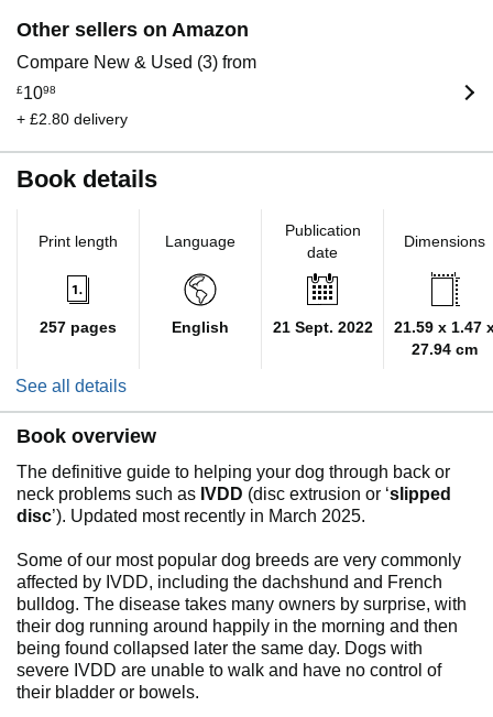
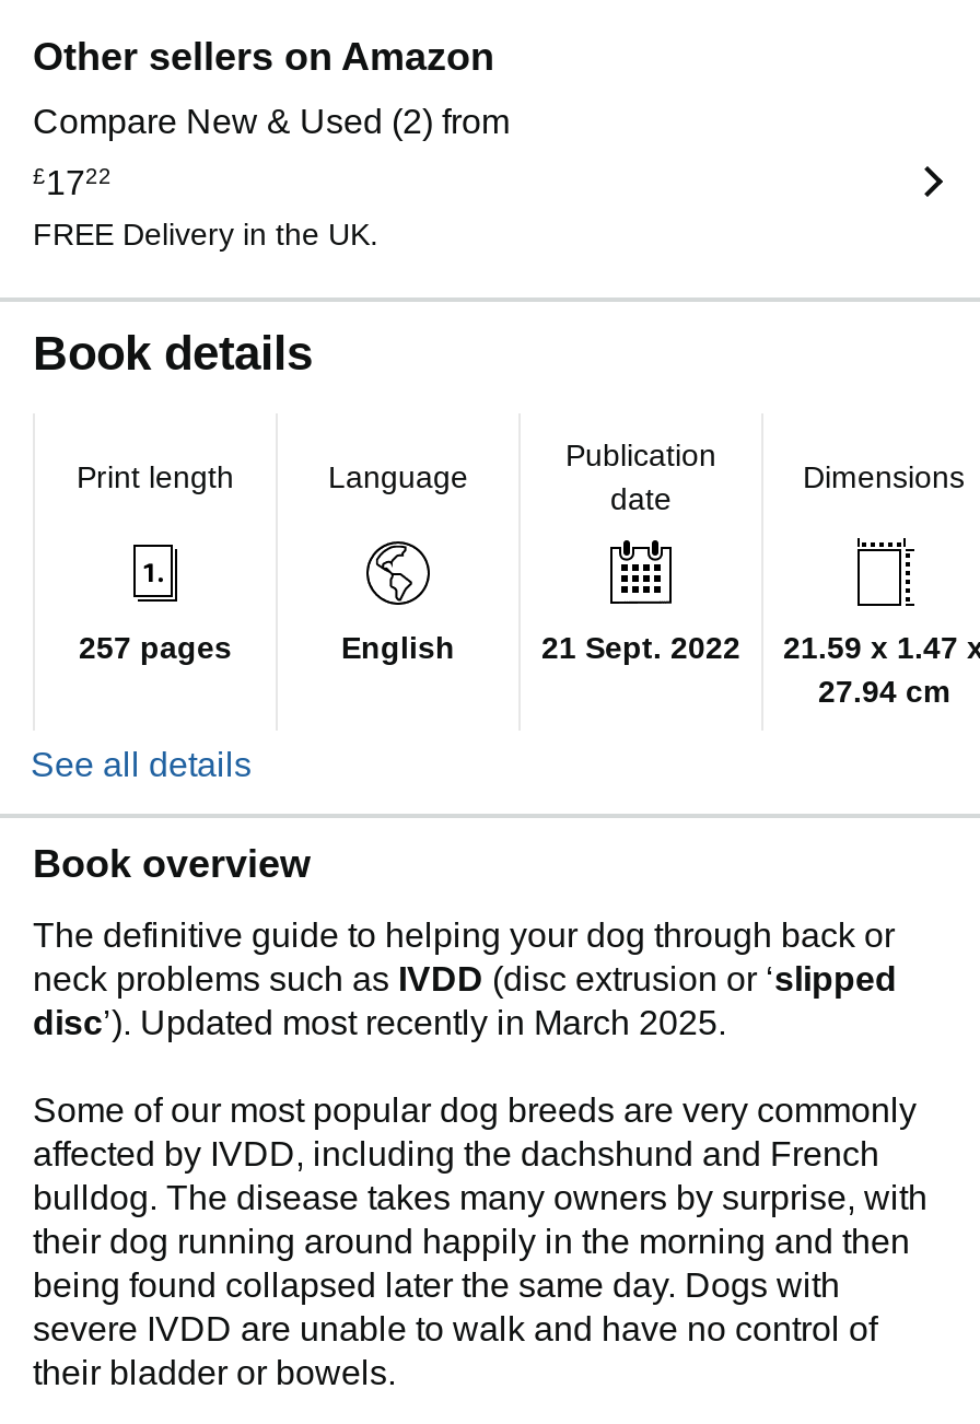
[17,53,256,72] Compare New & Used (3) from -> [33,103,510,140] Compare New & Used (2) from
[17,84,128,128] £1098 | + £2.80 delivery -> [33,164,378,252] £1722 | FREE Delivery in the UK.

